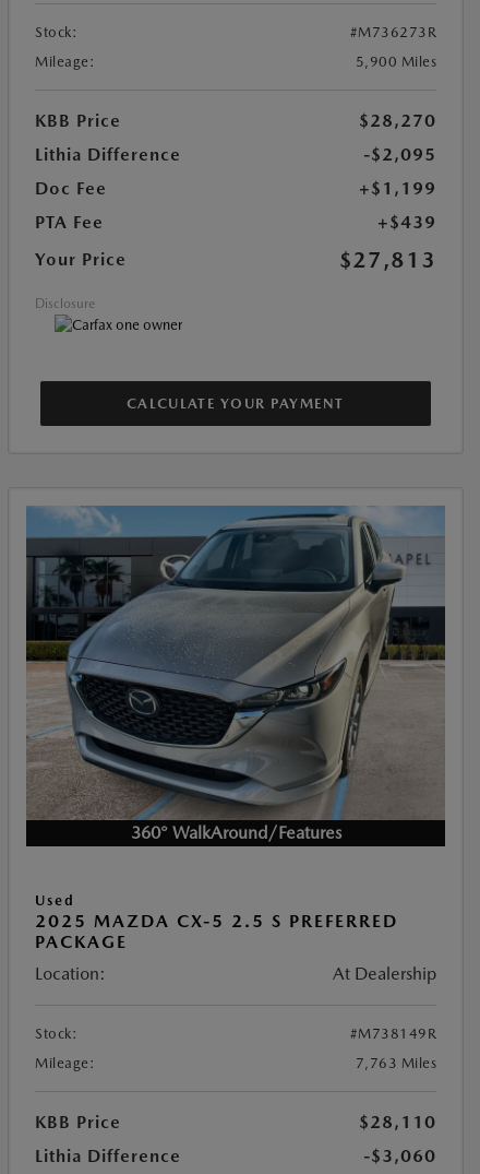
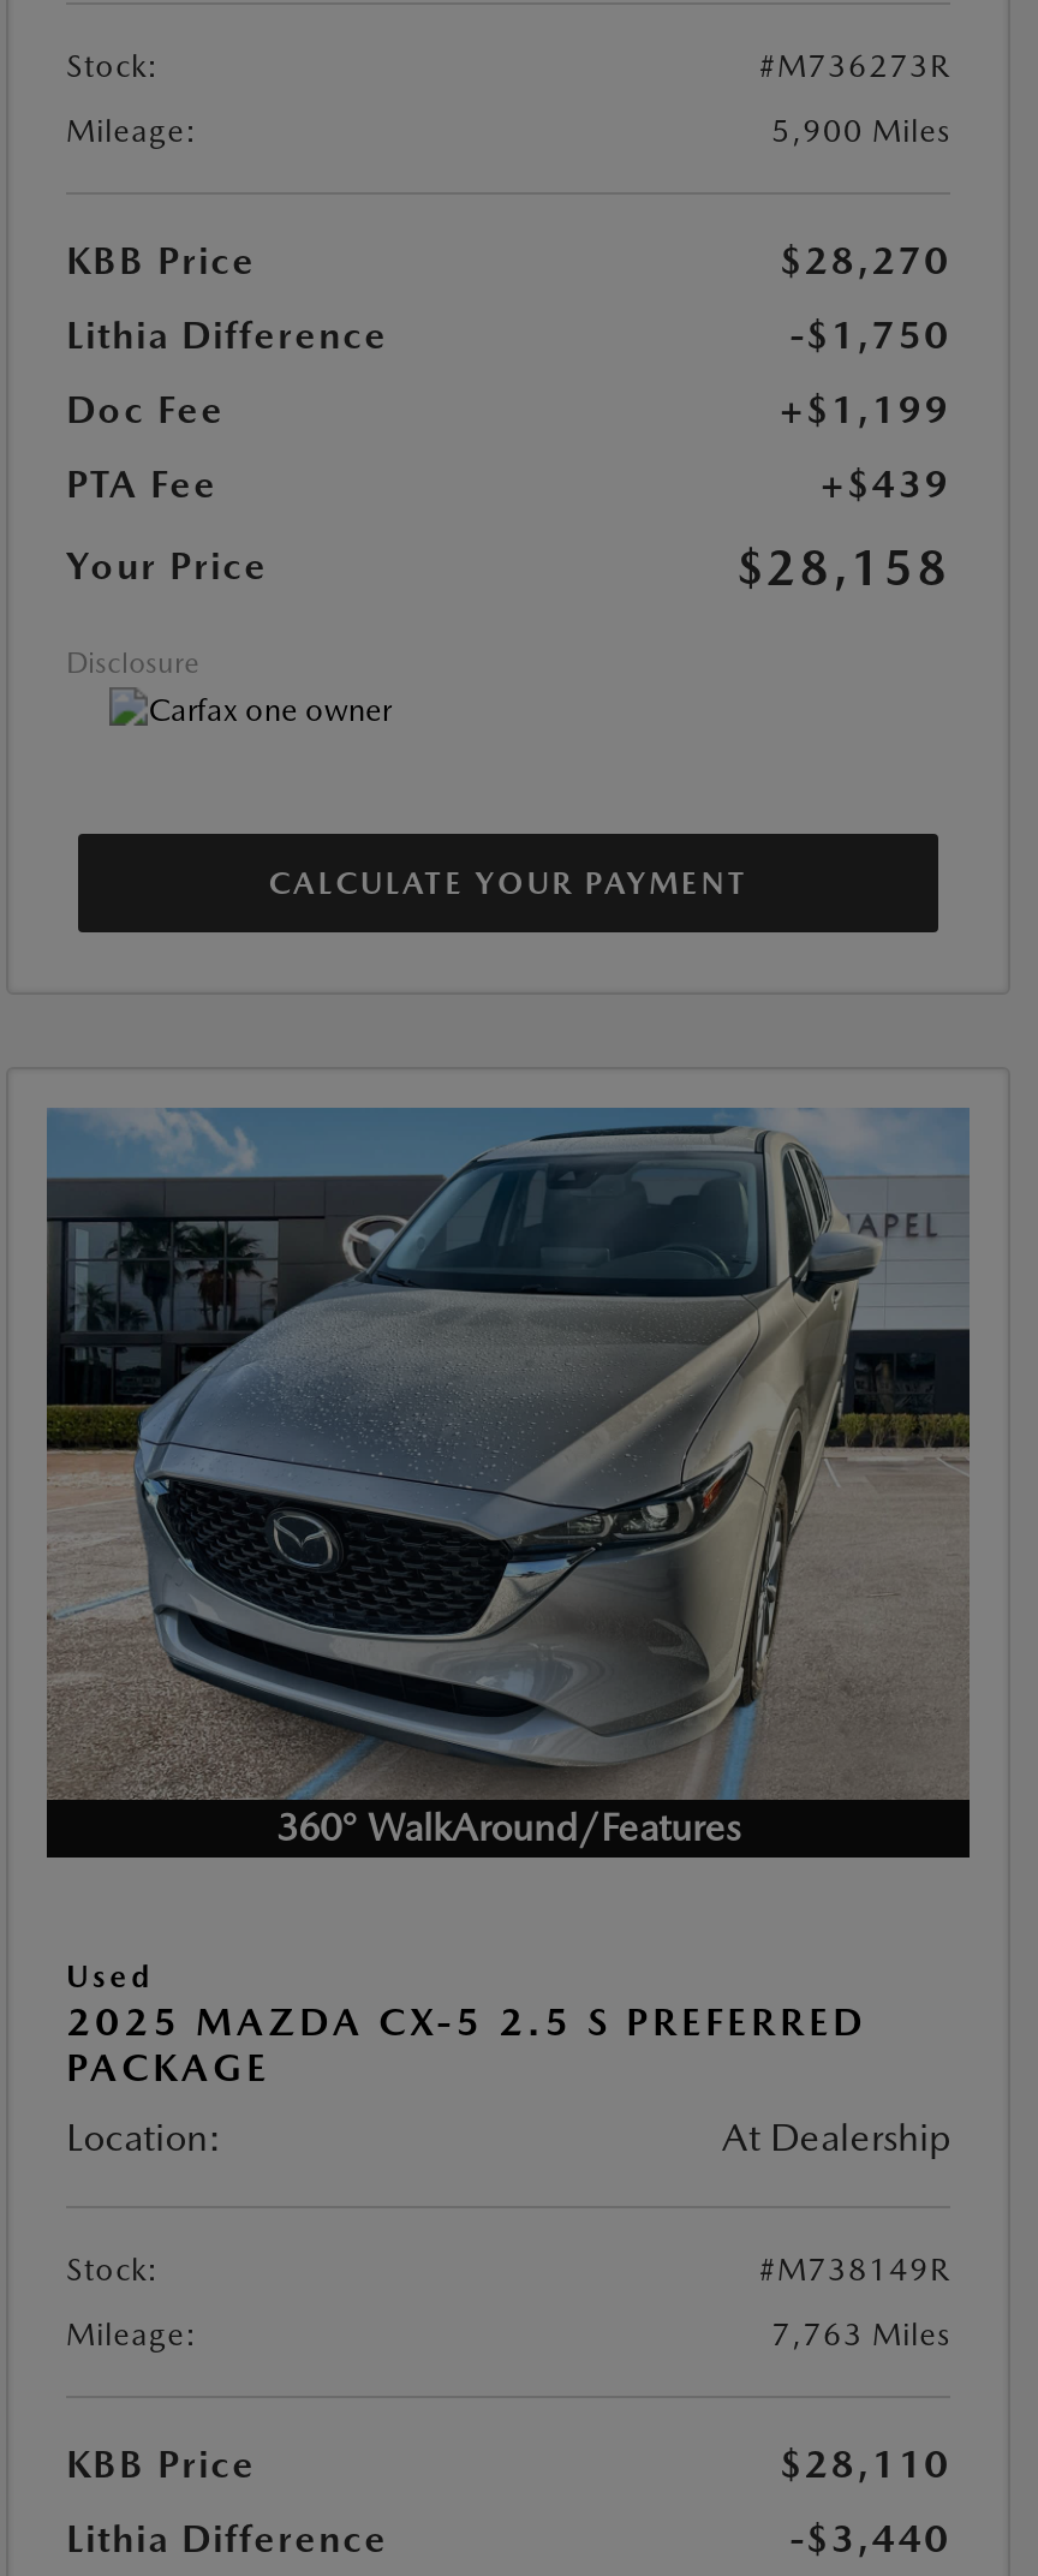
[363,144,436,165] -$2,095 -> [789,312,950,358] -$1,750
[339,247,436,273] $27,813 -> [736,538,950,596] $28,158
[363,1146,436,1167] -$3,060 -> [789,2517,950,2563] -$3,440

